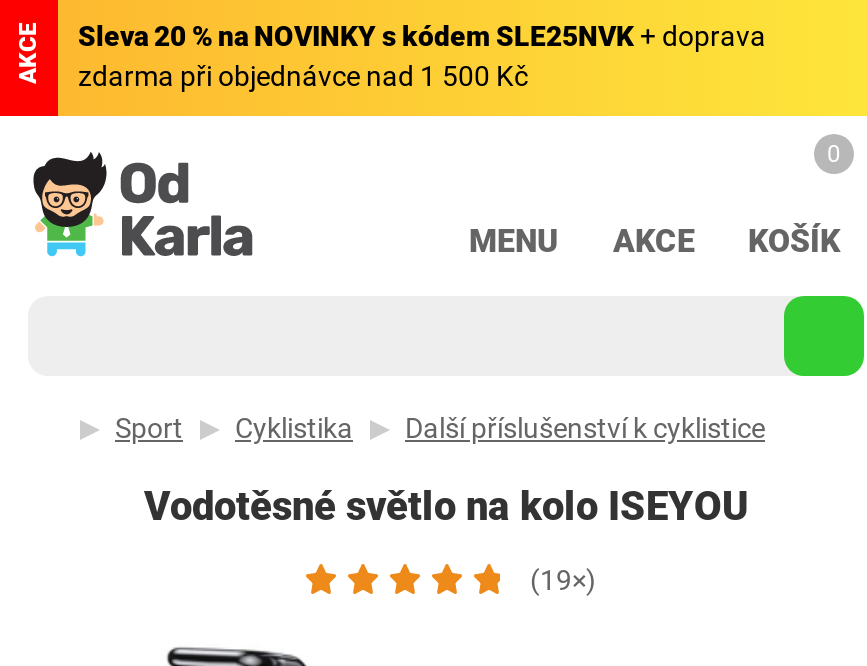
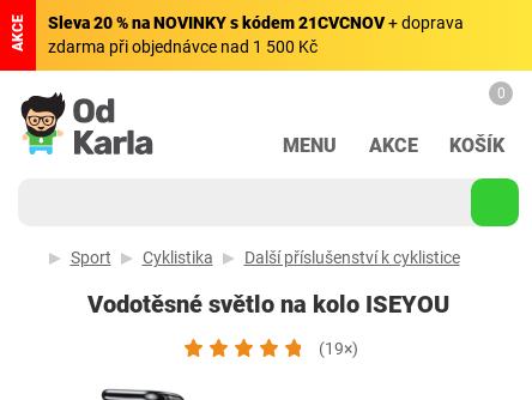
[78,20,766,52] Sleva 20 % na NOVINKY s kódem SLE25NVK + doprava -> [48,13,464,32] Sleva 20 % na NOVINKY s kódem 21CVCNOV + doprava

